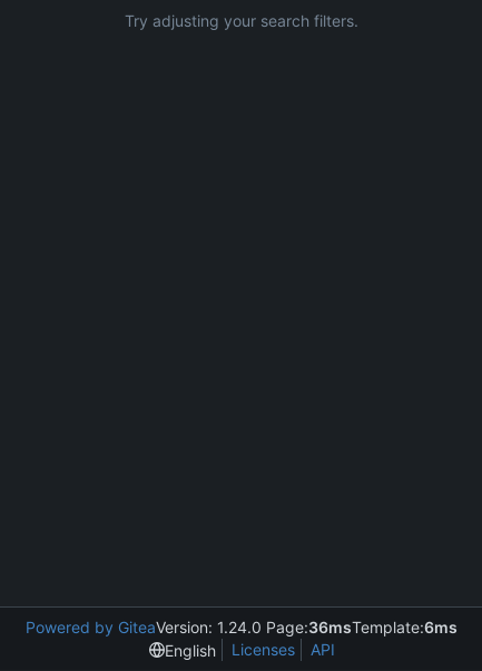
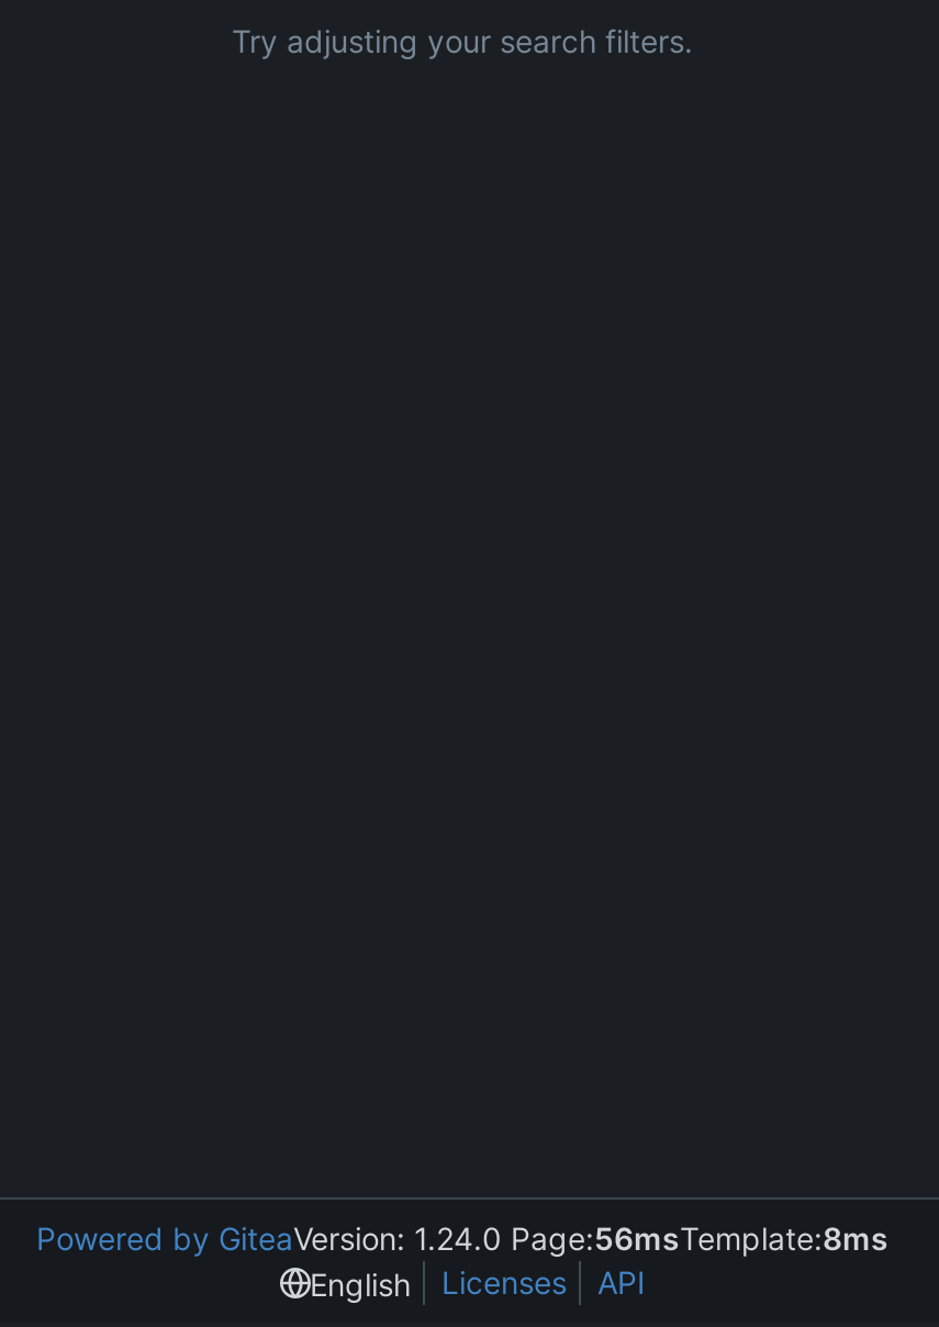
[26,618,458,637] Powered by GiteaVersion: 1.24.0 Page:36msTemplate:6ms -> [36,1219,888,1257] Powered by GiteaVersion: 1.24.0 Page:56msTemplate:8ms

